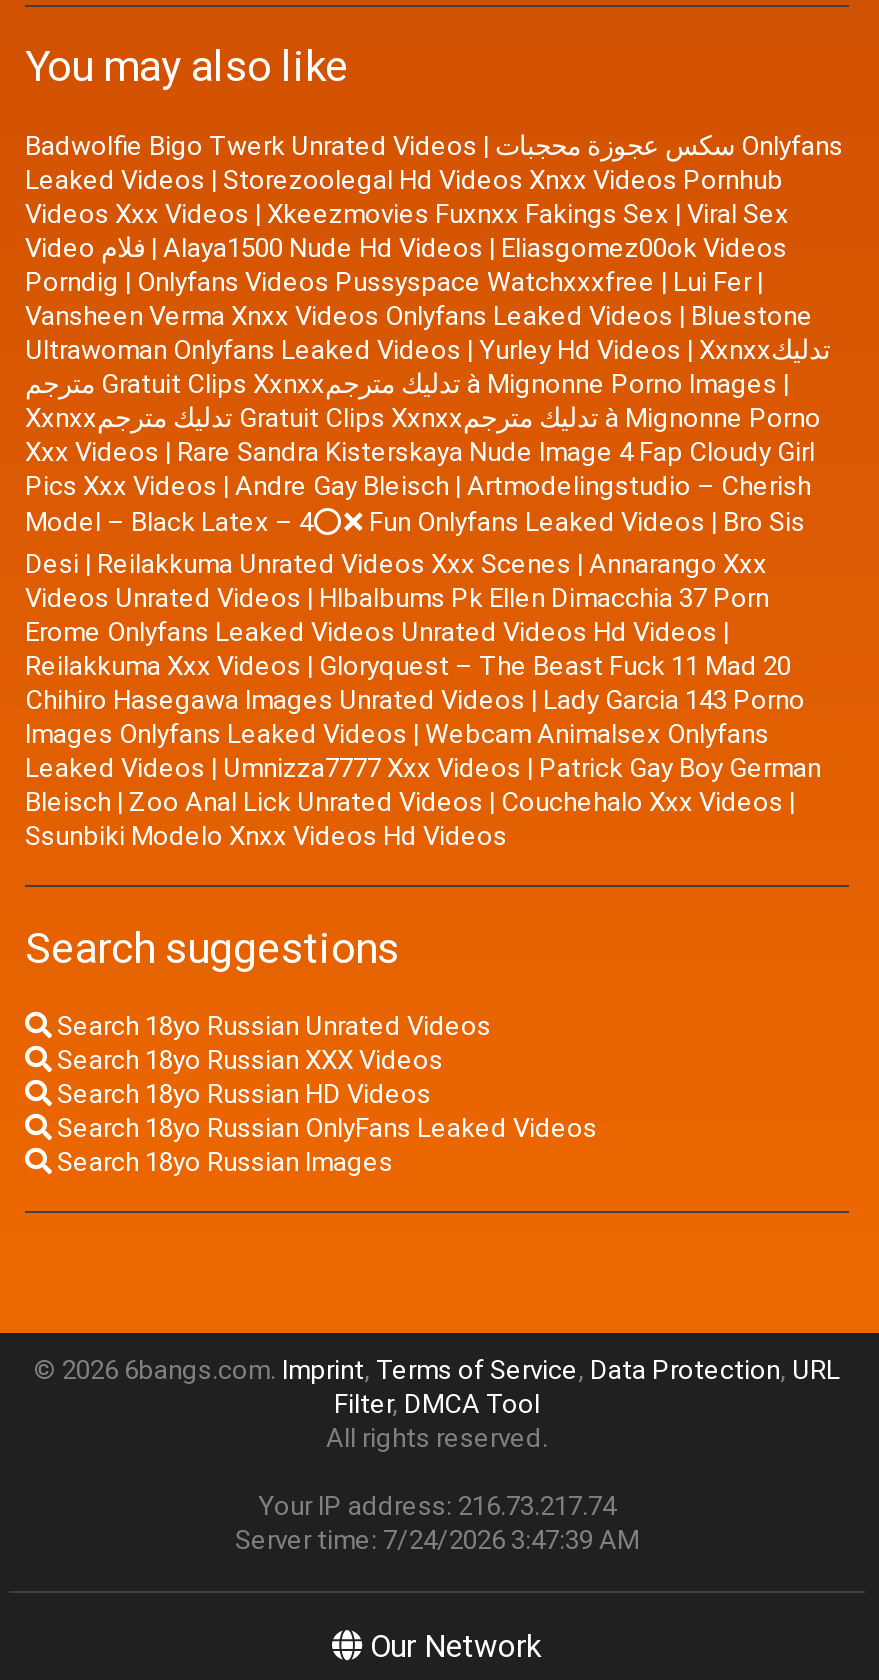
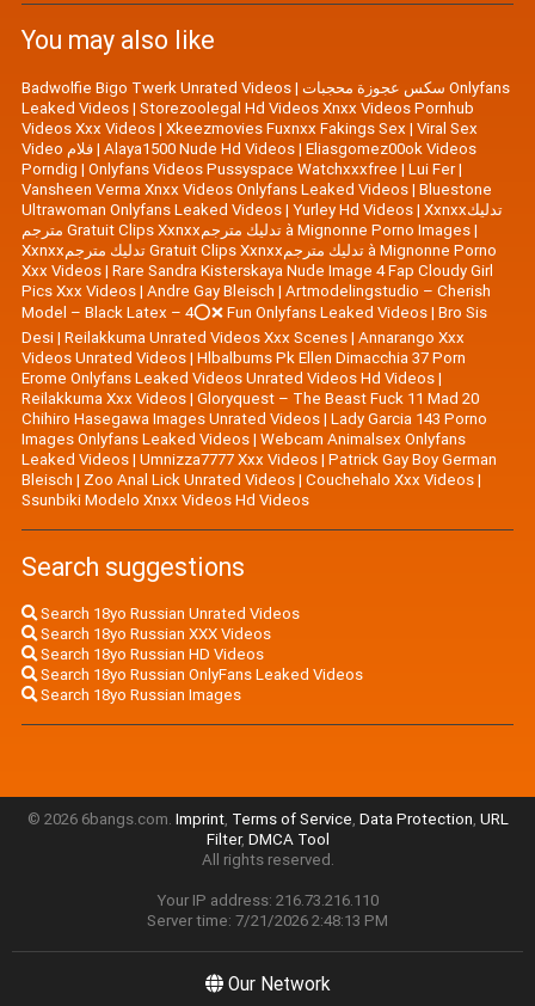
[258,1490,616,1524] Your IP address: 216.73.217.74 -> [156,890,379,911] Your IP address: 216.73.216.110
[235,1524,639,1558] Server time: 7/24/2026 3:47:39 AM -> [147,911,388,931] Server time: 7/21/2026 2:48:13 PM

